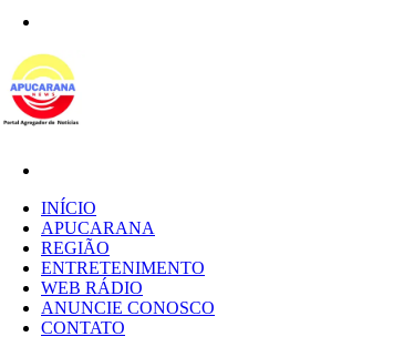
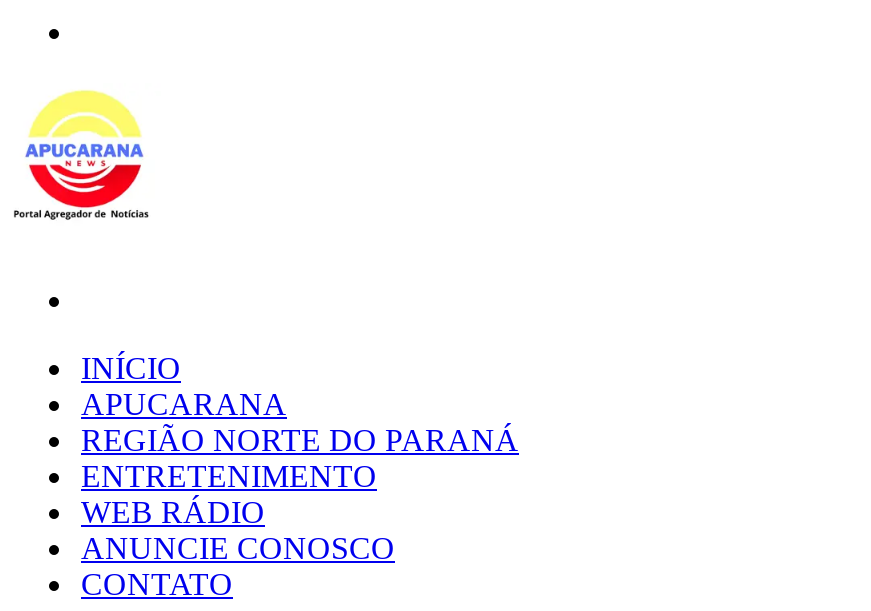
[41,238,110,257] REGIÃO -> [81,423,519,457] REGIÃO NORTE DO PARANÁ

